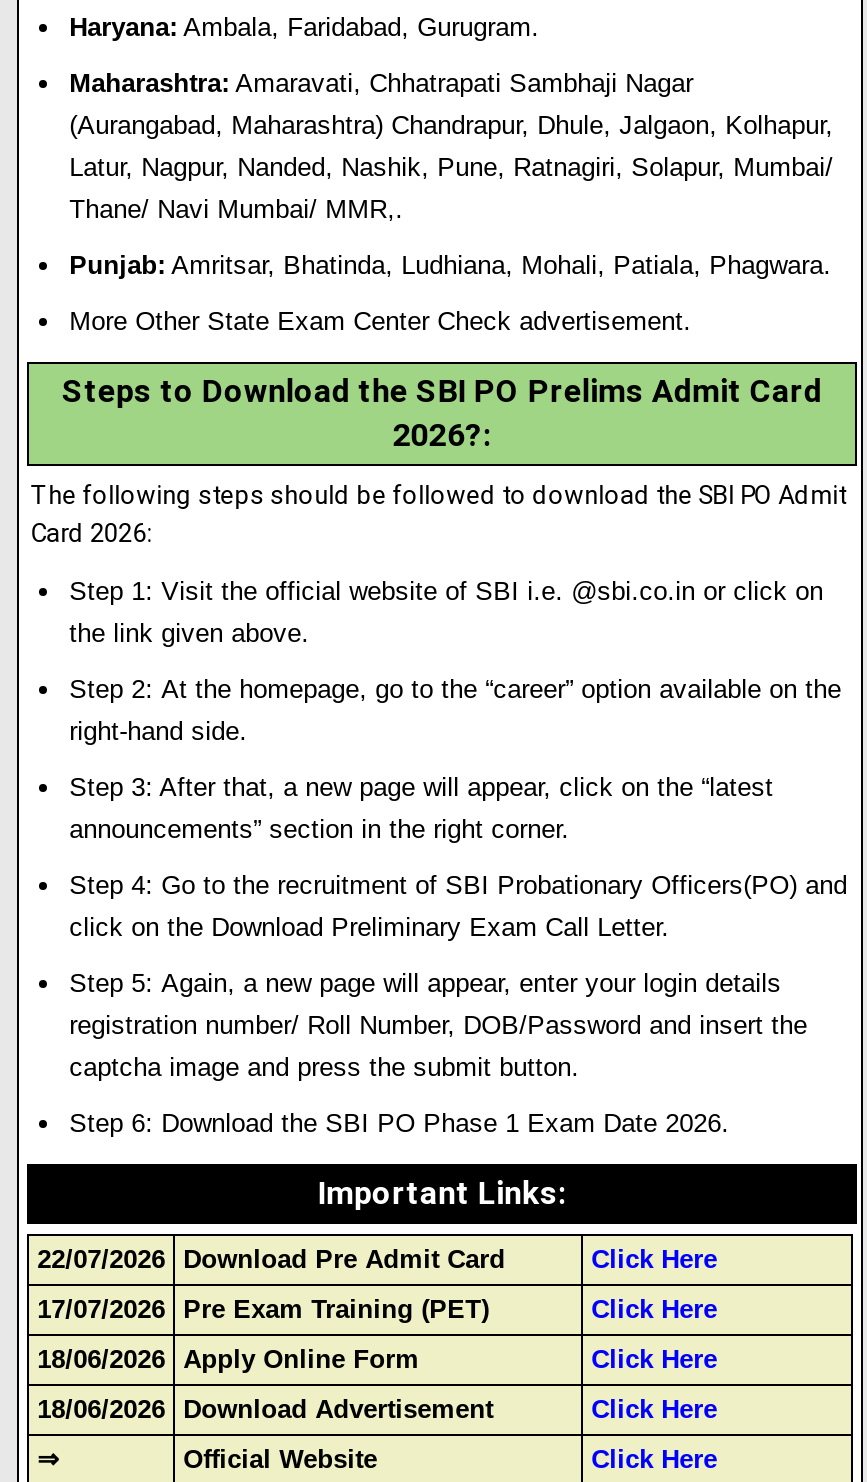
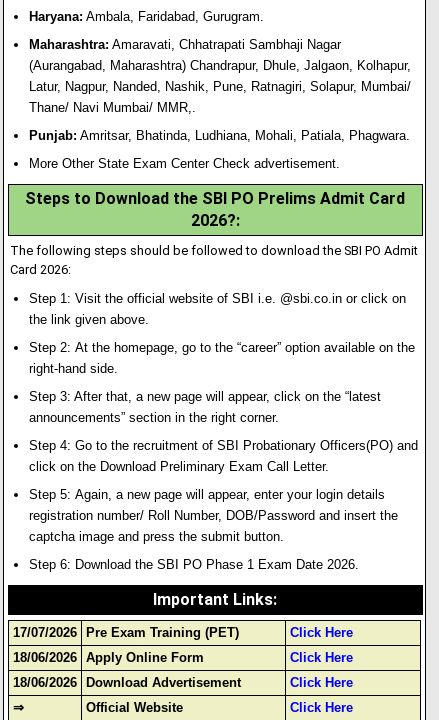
[37,1243,717,1273] 22/07/2026 Download Pre Admit Card | Click Here -> none

